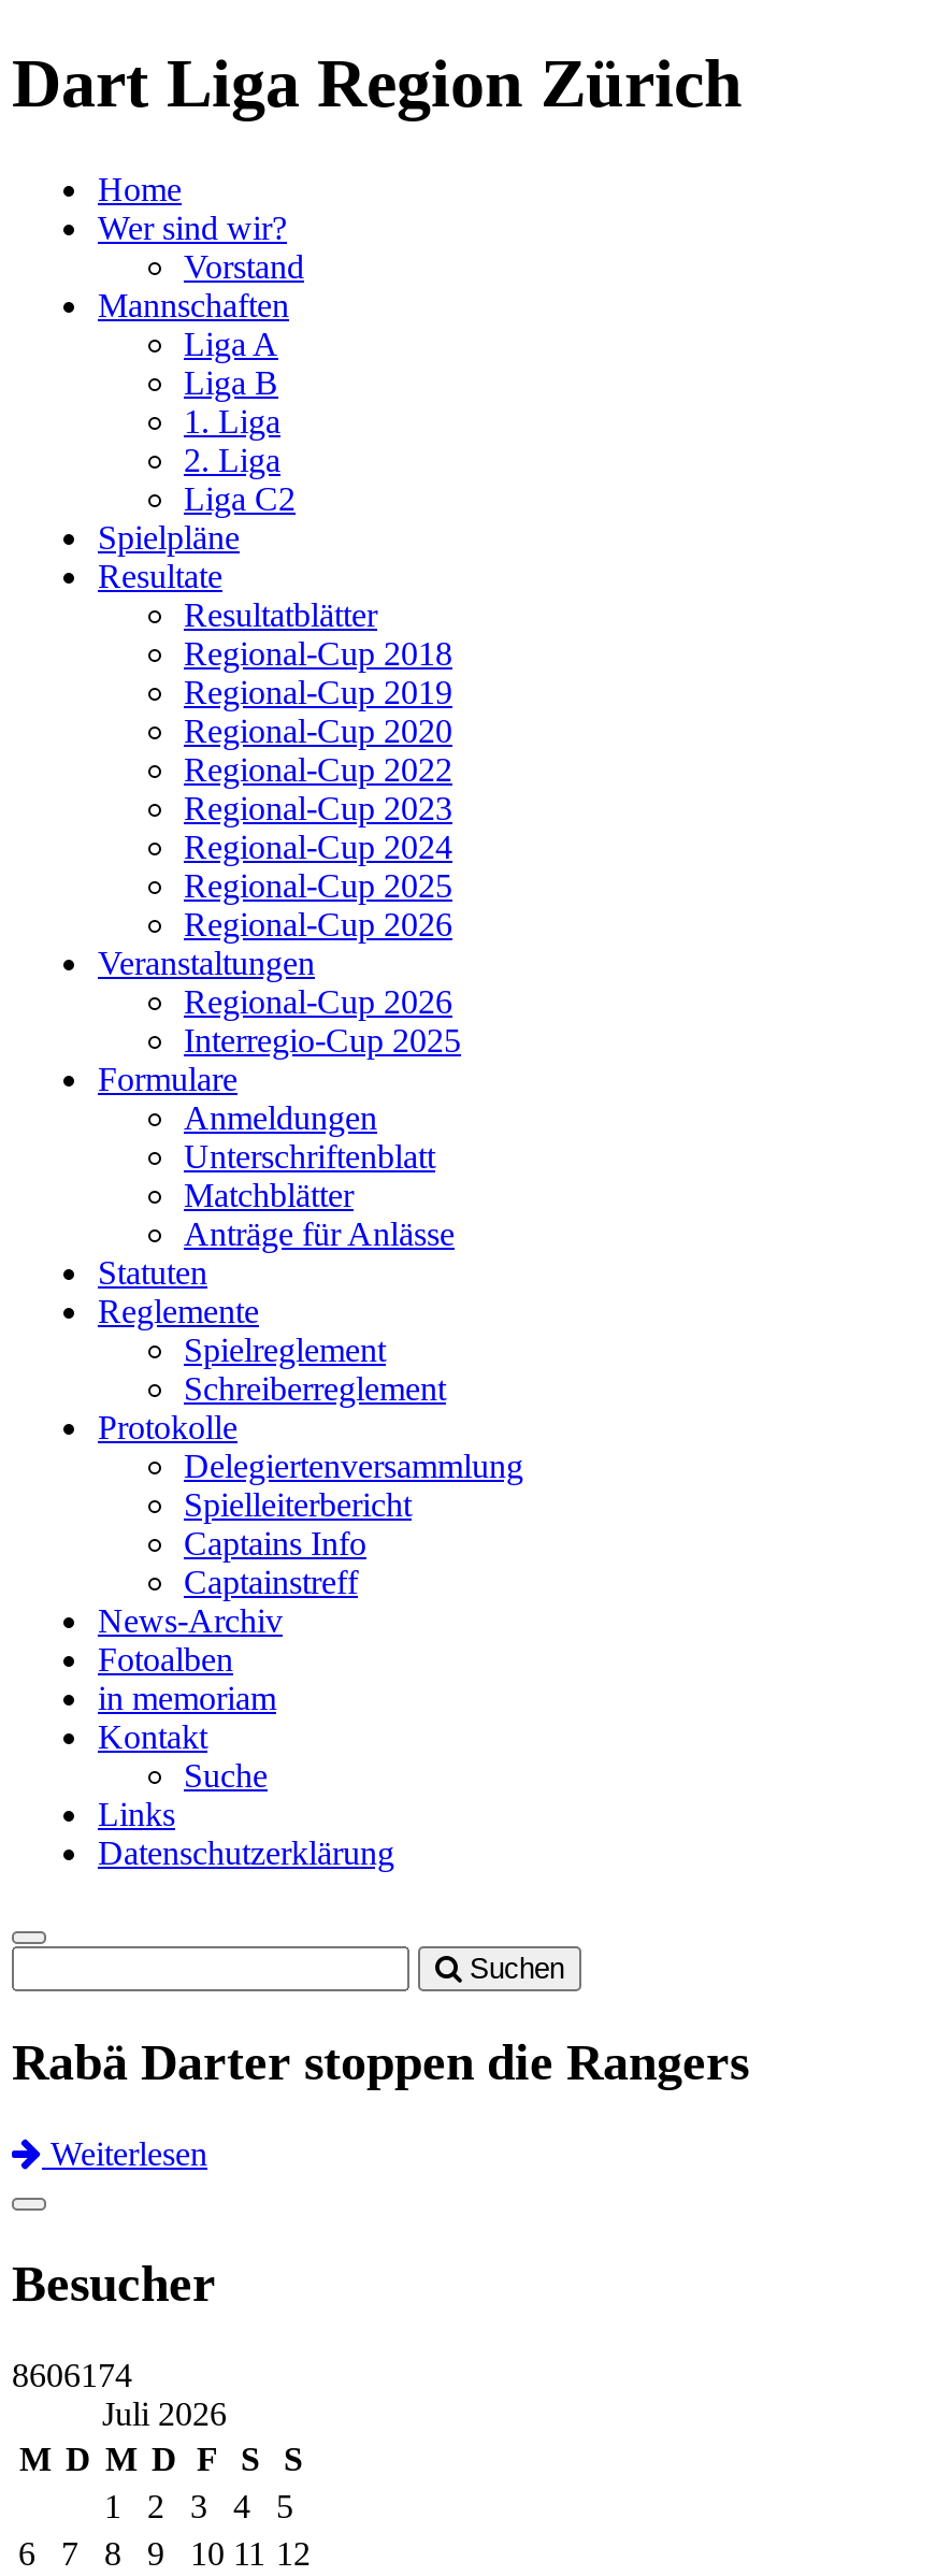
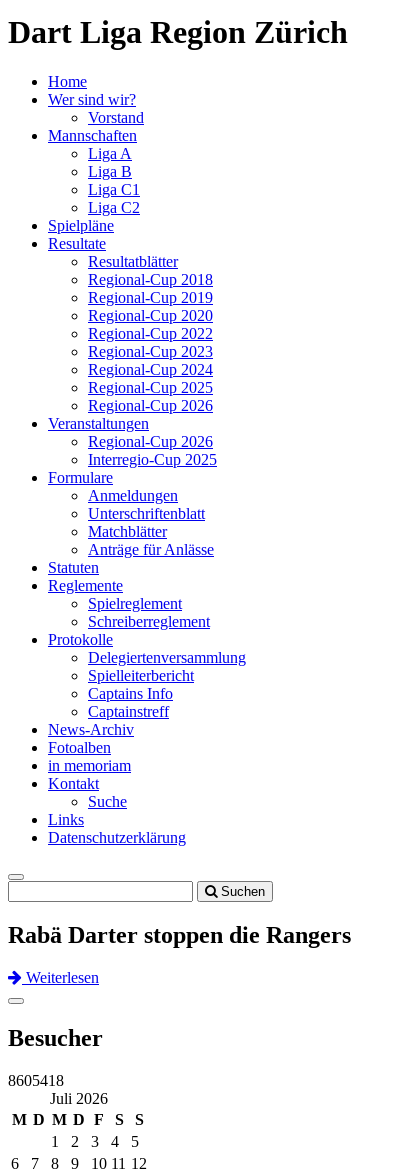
[184,403,280,478] 1. Liga | 2. Liga -> [88,181,140,198] Liga C1
[12,2356,132,2392] 8606174 -> [8,1071,64,1088] 8605418

